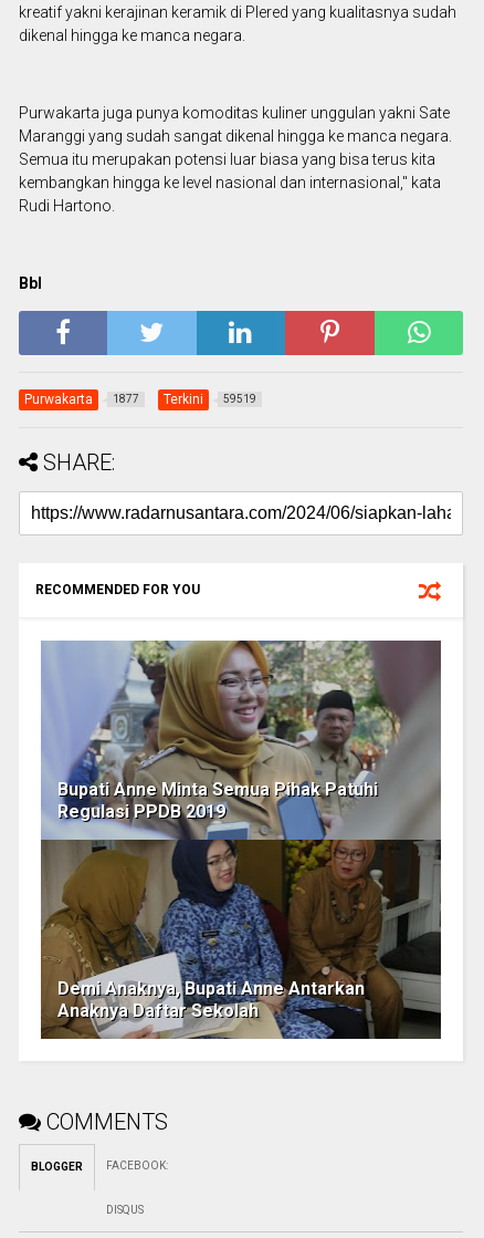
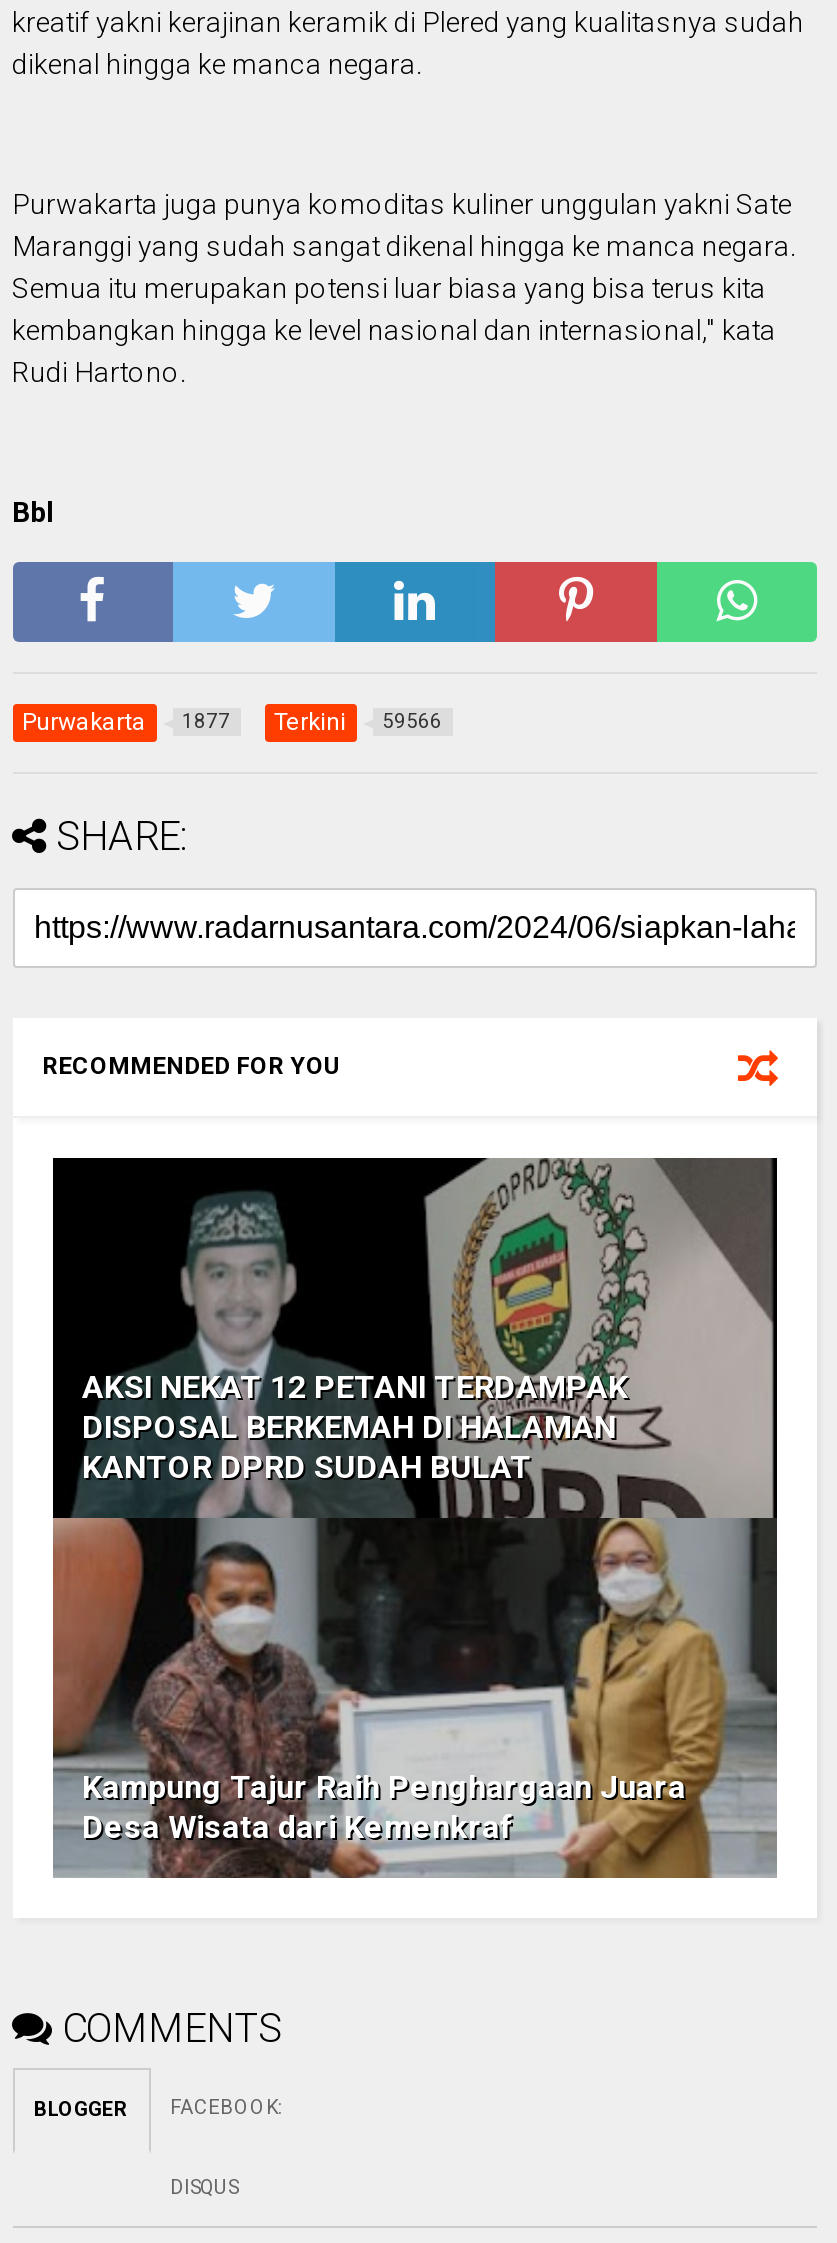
[24,392,256,407] Purwakarta 1877 Terkini 59519 -> [22,708,442,736] Purwakarta 1877 Terkini 59566
[40,639,442,1040] [image] | Bupati Anne Minta Semua Pihak Patuhi | Regulasi PPDB 2019 -> [51,1156,779,1880] [image] | AKSI NEKAT 12 PETANI TERDAMPAK | DISPOSAL BERKEMAH DI HALAMAN | KANTOR DPRD SUDAH BULAT
[57,978,364,1021] Demi Anaknya, Bupati Anne Antarkan | Anaknya Daftar Sekolah -> [82,1768,686,1846] Kampung Tajur Raih Penghargaan Juara | Desa Wisata dari Kemenkraf

